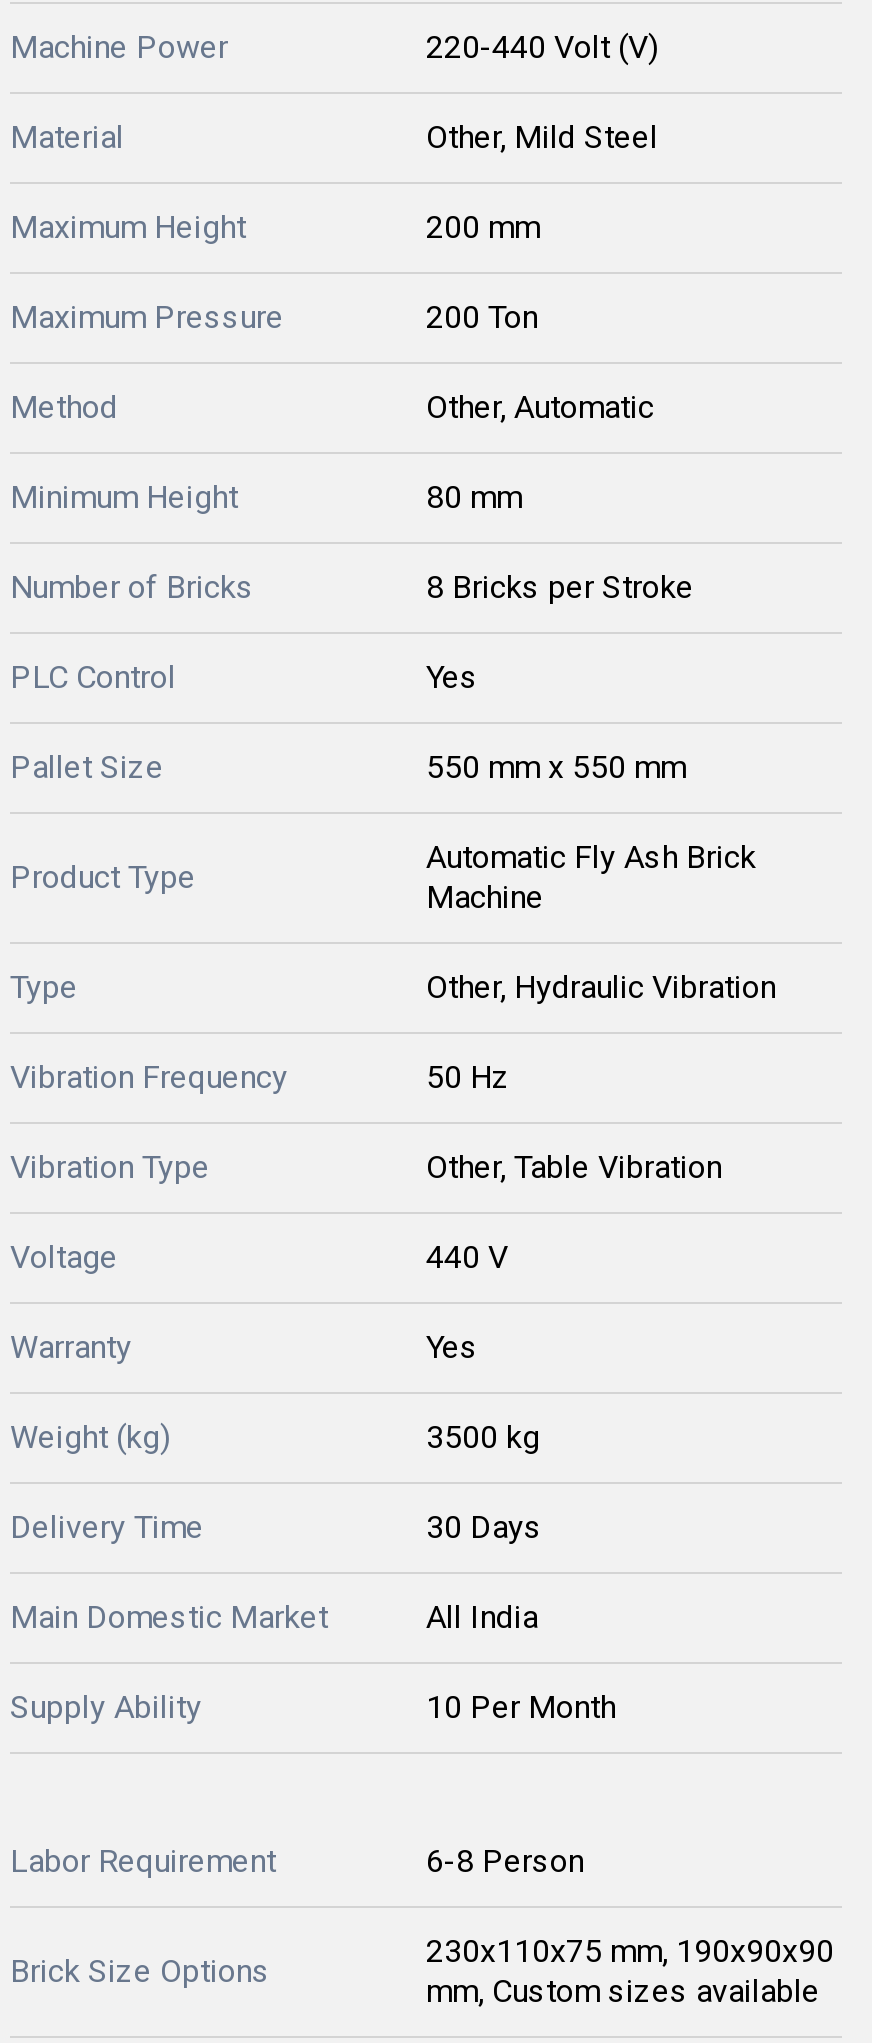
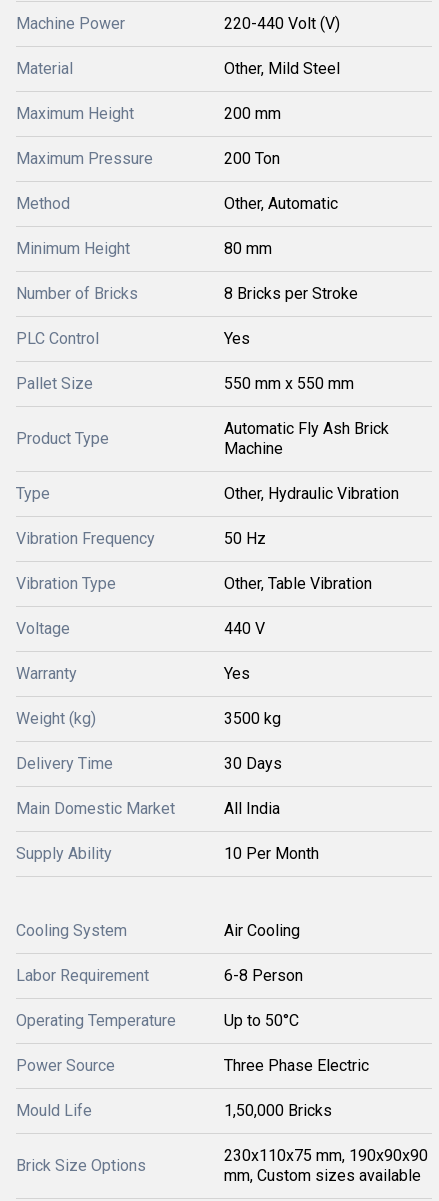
none -> [16,921,300,940] Cooling System | Air Cooling
none -> [16,1011,369,1120] Operating Temperature | Up to 50°C | Power Source | Three Phase Electric | Mould Life | 1,50,000 Bricks

